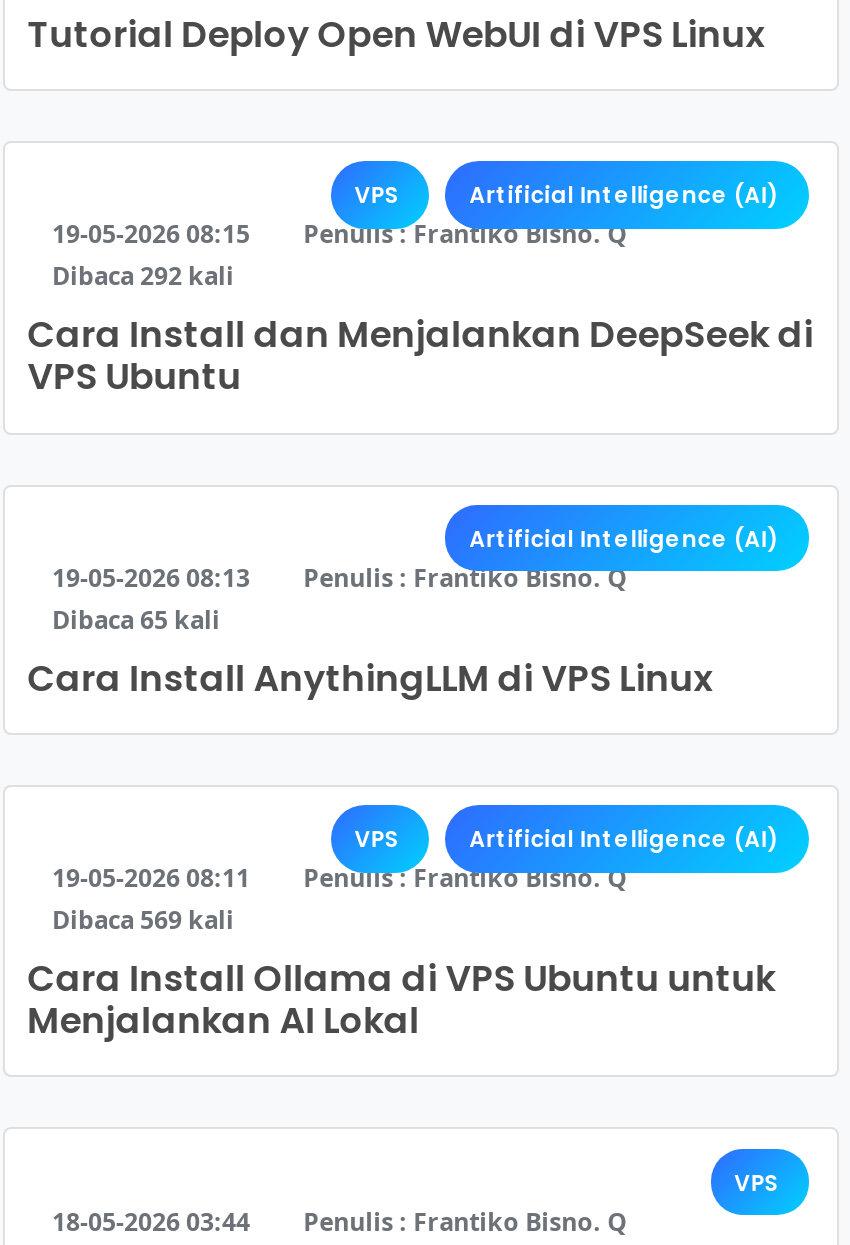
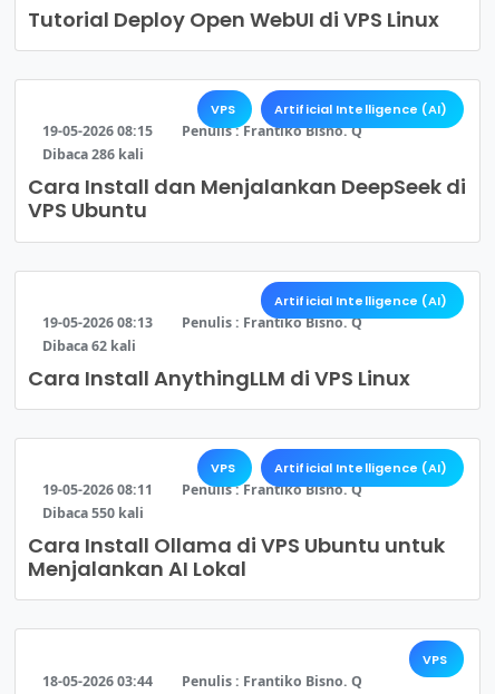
[52,260,234,294] Dibaca 292 kali -> [42,145,143,164] Dibaca 286 kali
[52,603,220,637] Dibaca 65 kali -> [42,336,135,355] Dibaca 62 kali
[52,903,234,937] Dibaca 569 kali -> [42,504,143,523] Dibaca 550 kali

